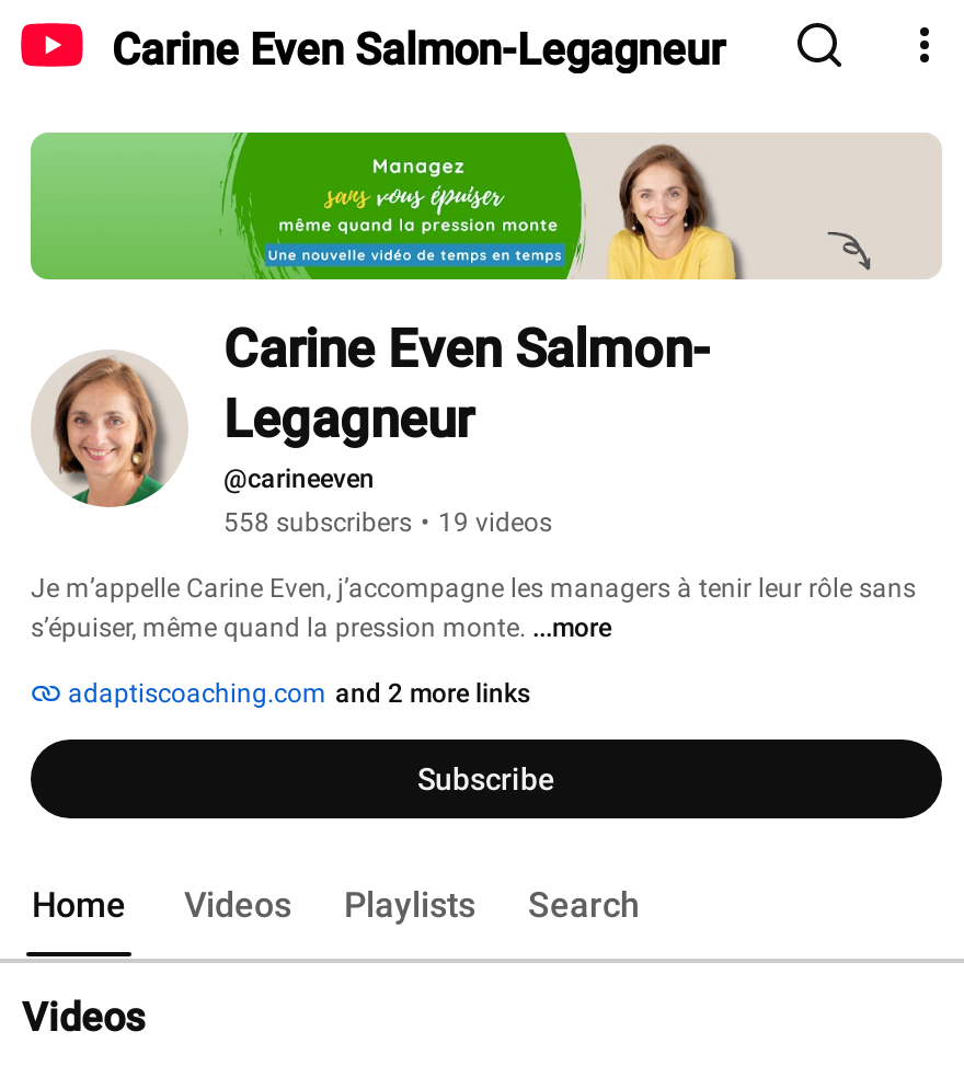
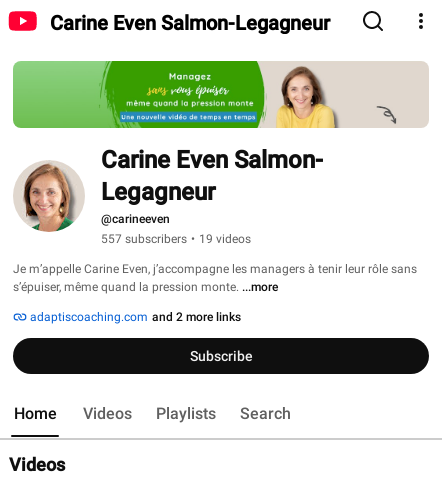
[223,507,552,538] 558 subscribers • 19 videos -> [101,232,251,246] 557 subscribers • 19 videos

